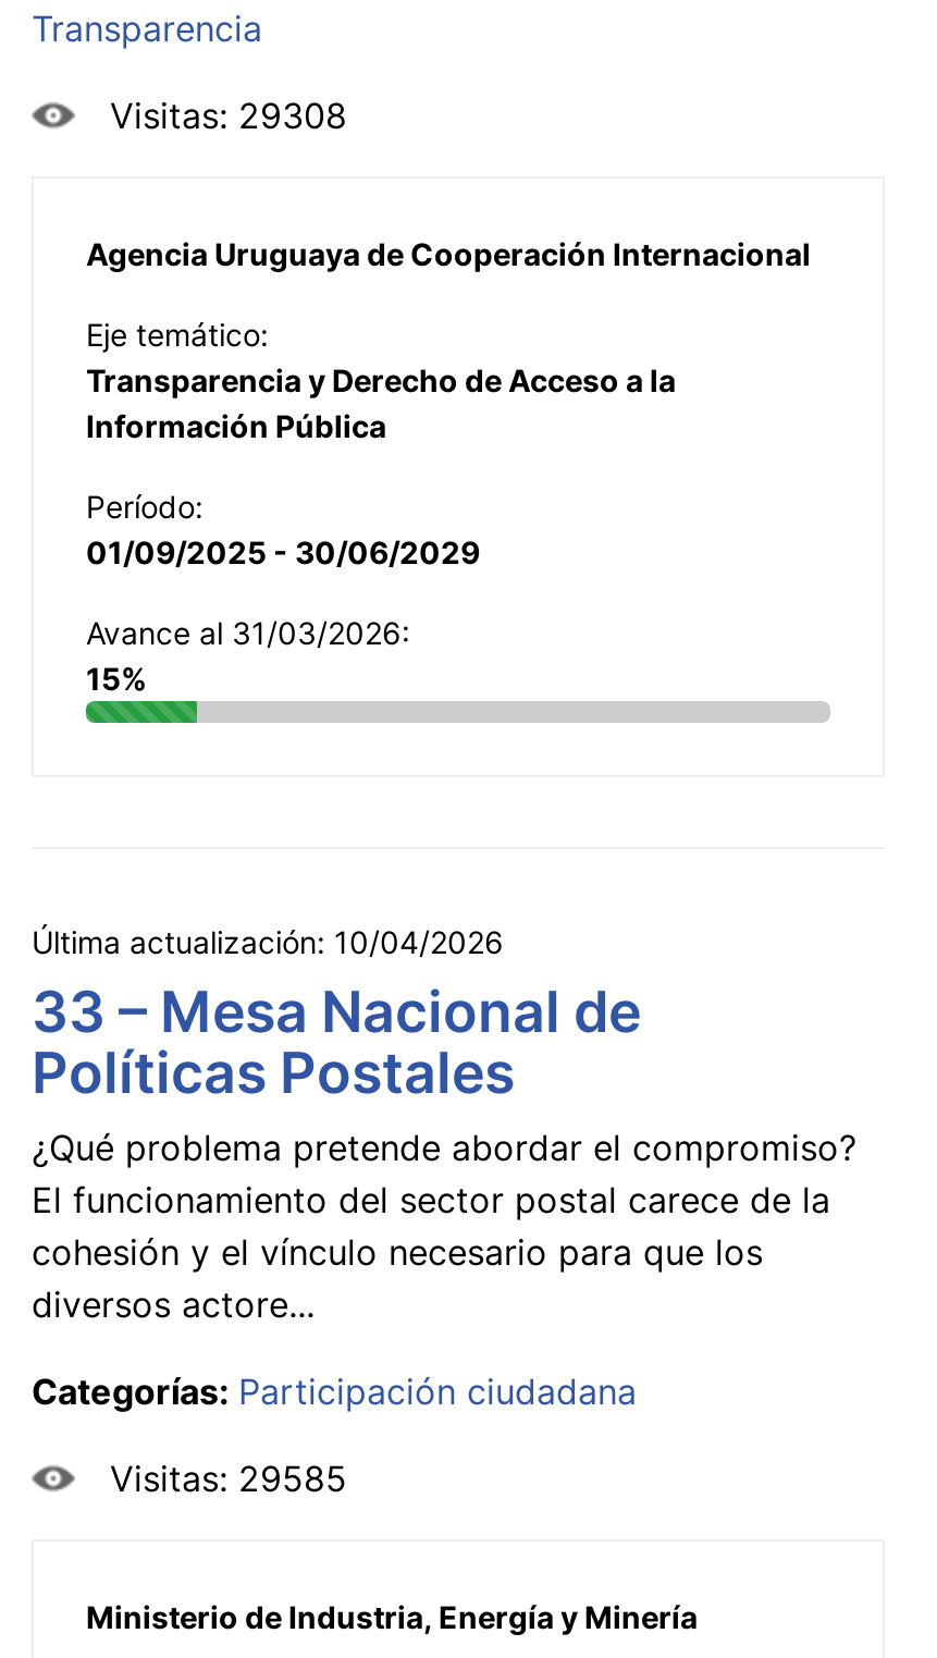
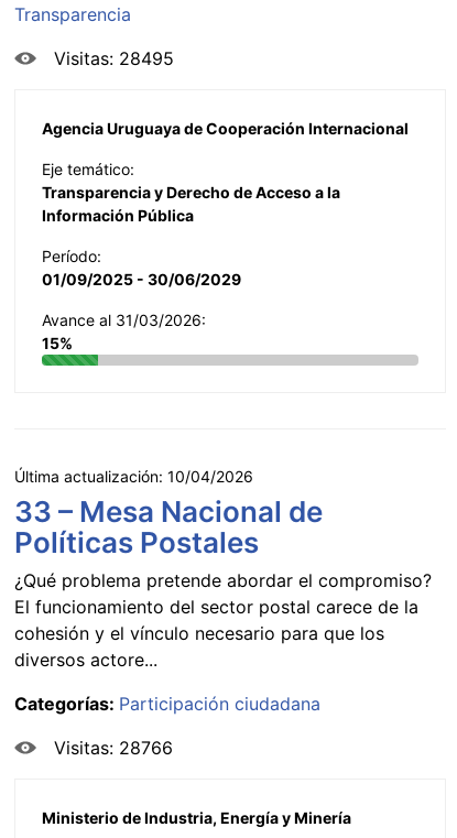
[110,93,347,137] Visitas: 29308 -> [54,47,174,69] Visitas: 28495
[110,1456,347,1500] Visitas: 29585 -> [54,736,173,758] Visitas: 28766

